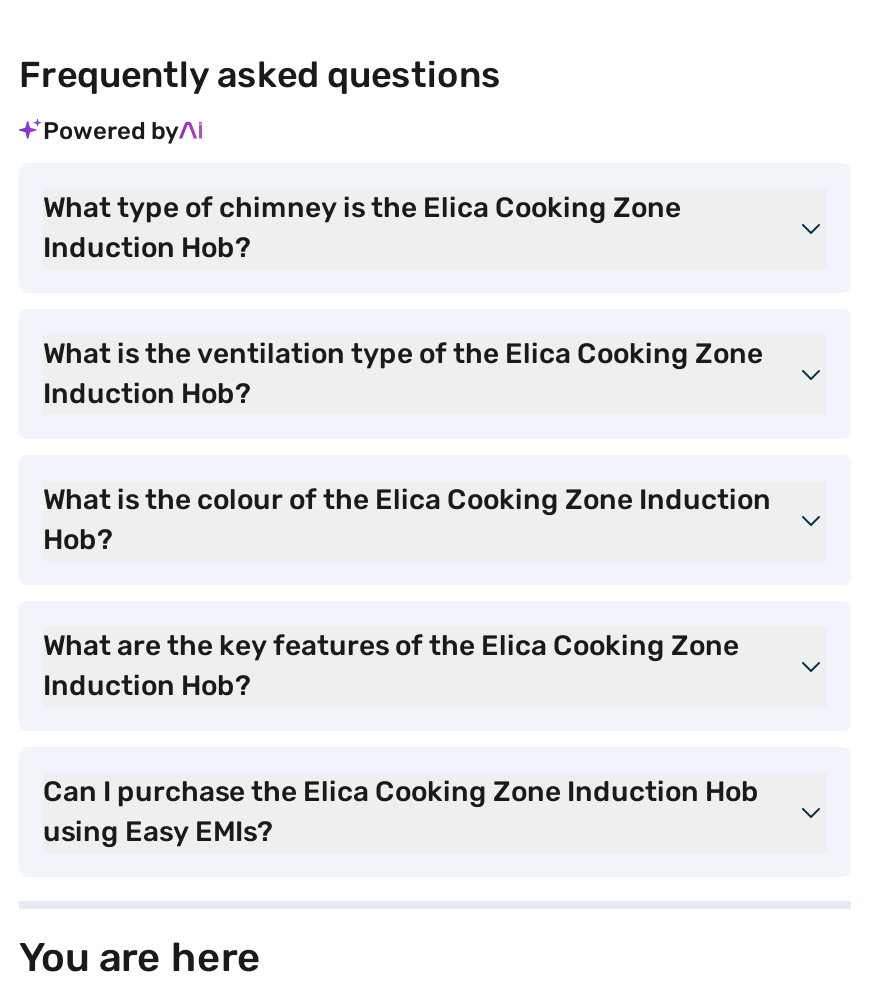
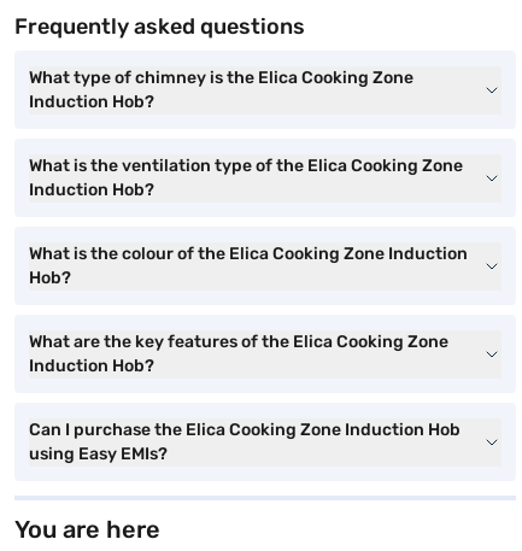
[43,117,179,145] Powered by -> none

